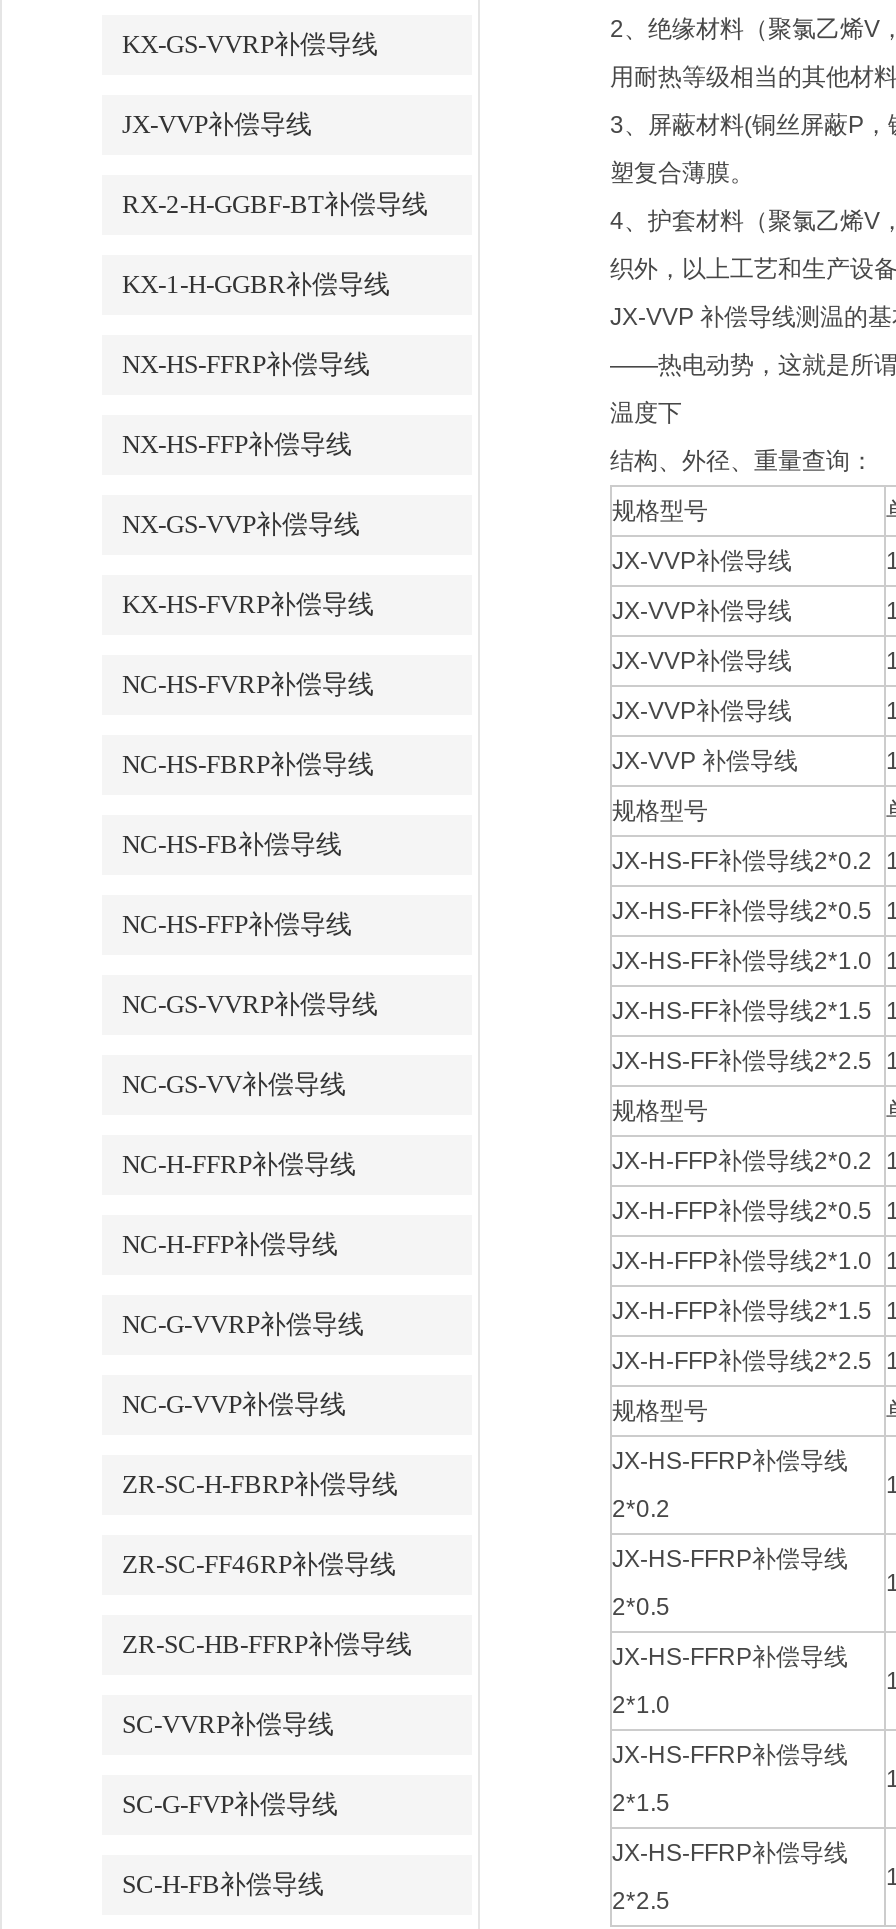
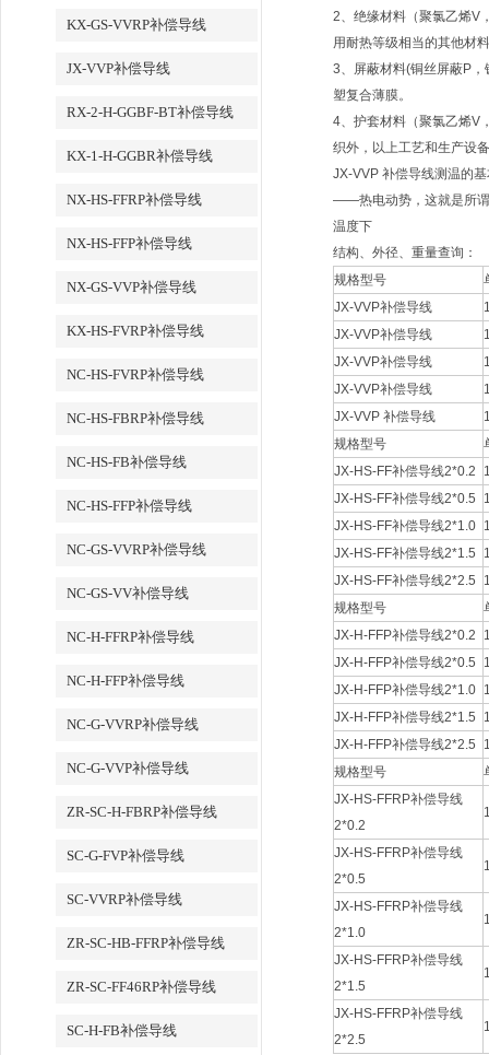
moved [122,1549,412,1739] -> [67,891,225,995]: SC-VVRP补偿导线 | ZR-SC-HB-FFRP补偿导线 | ZR-SC-FF46RP补偿导线
moved [122,1789,338,1819] -> [67,847,184,864]: SC-G-FVP补偿导线

